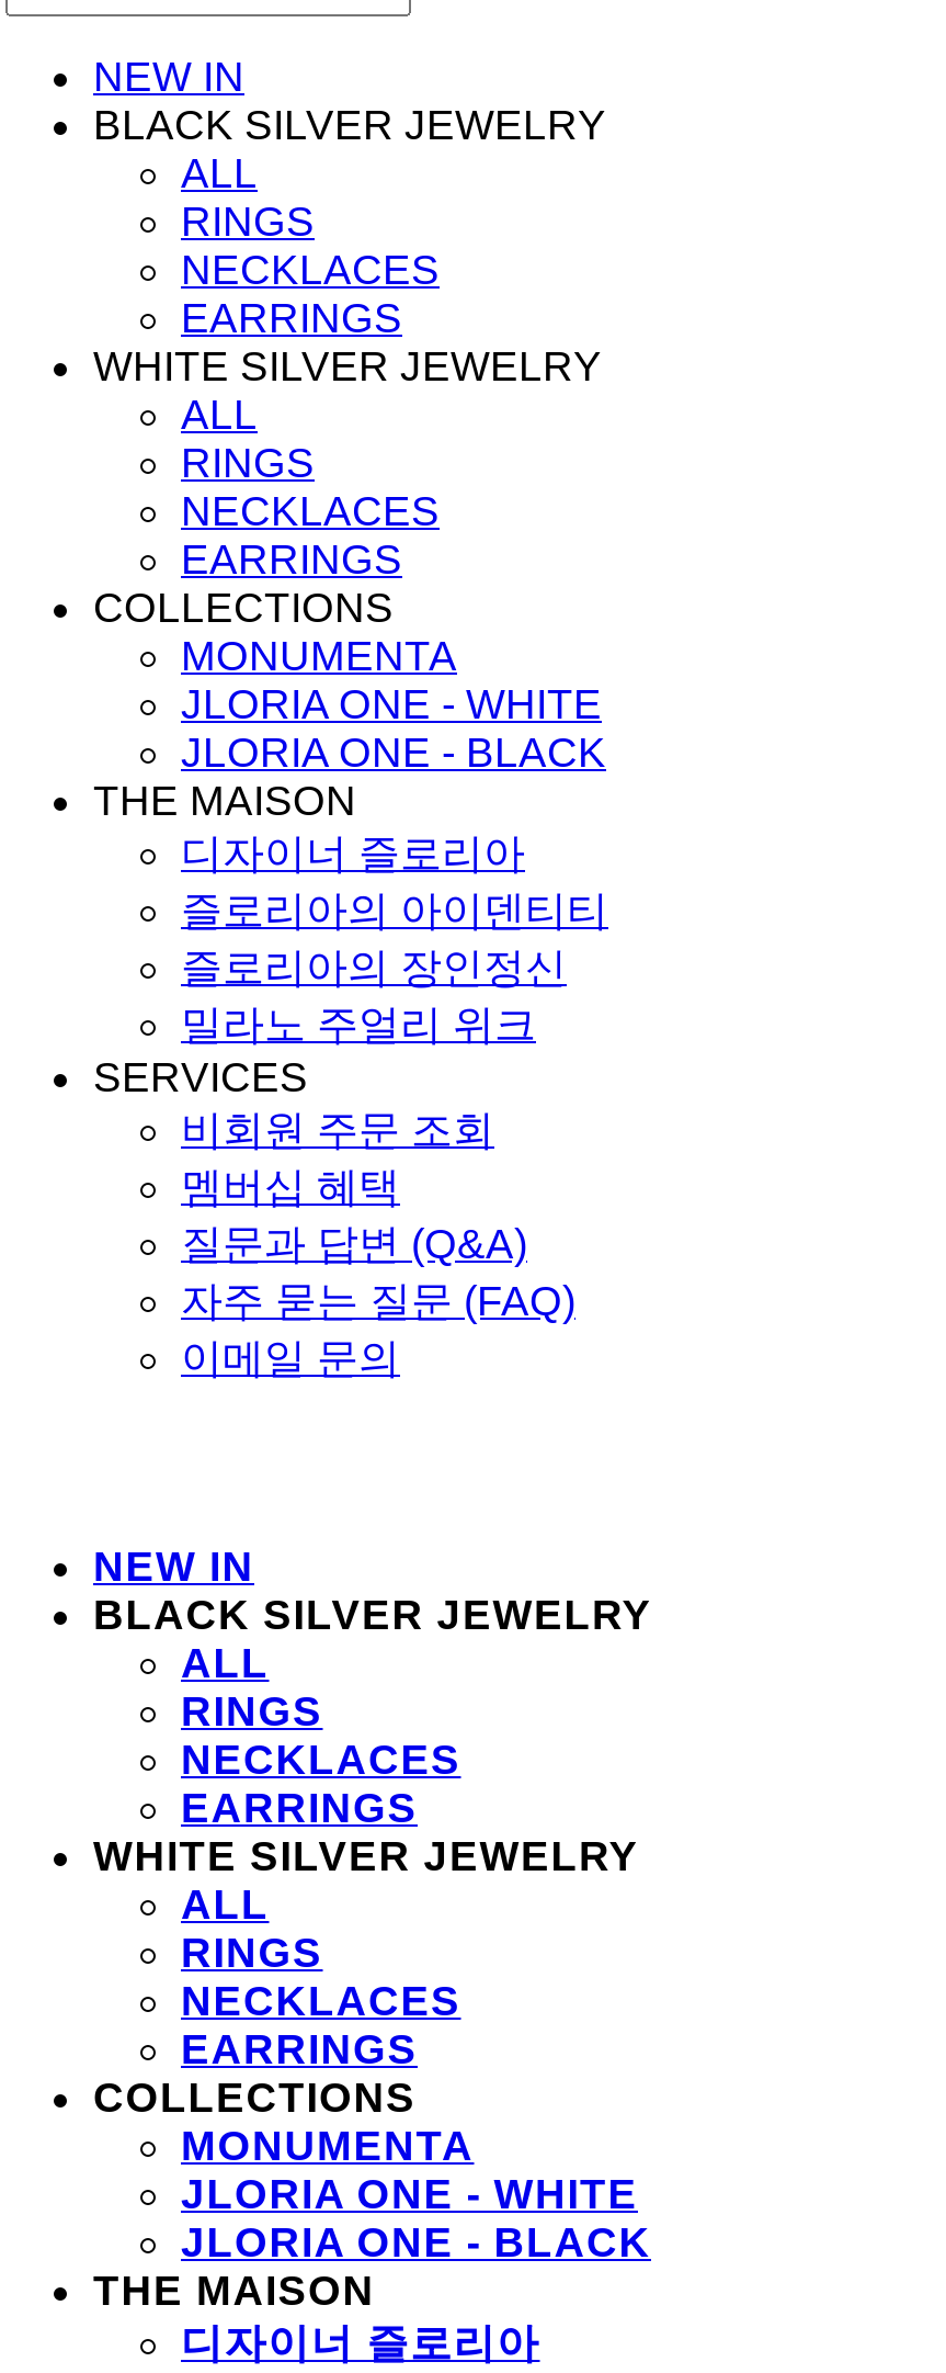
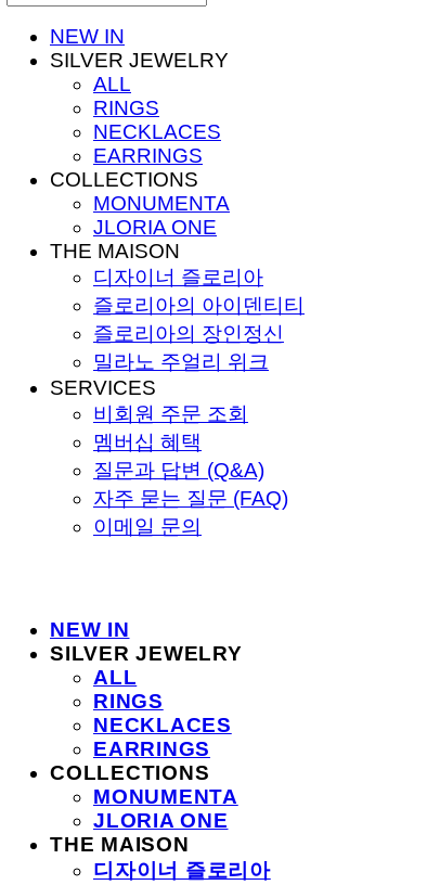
[93,102,606,389] BLACK SILVER JEWELRY | ALL | RINGS | NECKLACES | EARRINGS | WHITE SILVER JEWELRY -> [50,49,229,71] SILVER JEWELRY
[181,681,606,775] JLORIA ONE - WHITE | JLORIA ONE - BLACK -> [93,216,217,238] JLORIA ONE
[93,1591,652,1879] BLACK SILVER JEWELRY | ALL | RINGS | NECKLACES | EARRINGS | WHITE SILVER JEWELRY -> [50,642,242,665] SILVER JEWELRY
[181,2171,651,2265] JLORIA ONE - WHITE | JLORIA ONE - BLACK -> [93,809,228,832] JLORIA ONE

